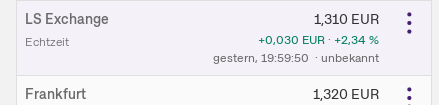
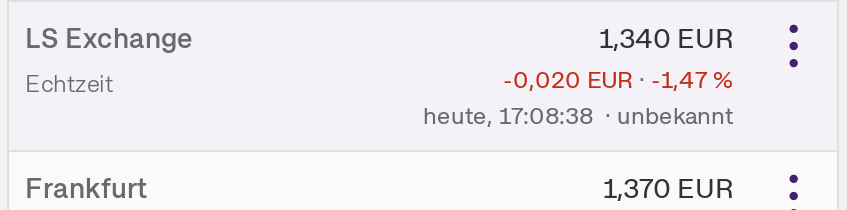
[314,10,379,28] 1,310 EUR -> [599,20,733,56] 1,340 EUR
[258,32,379,48] +0,030 EUR · +2,34 % -> [503,64,733,96] -0,020 EUR · -1,47 %
[213,50,379,66] gestern, 19:59:50 · unbekannt -> [423,100,733,132] heute, 17:08:38 · unbekannt
[313,85,379,103] 1,320 EUR -> [603,170,733,206] 1,370 EUR

